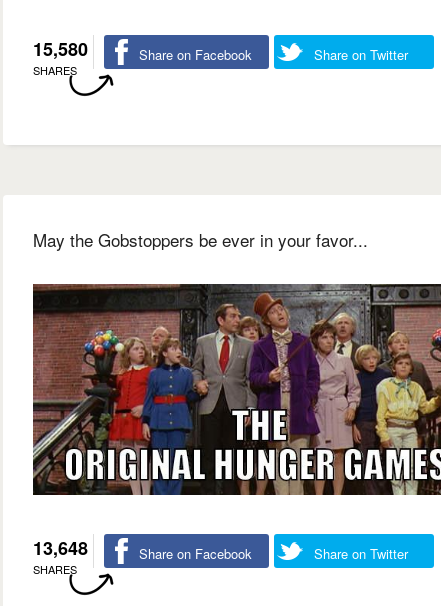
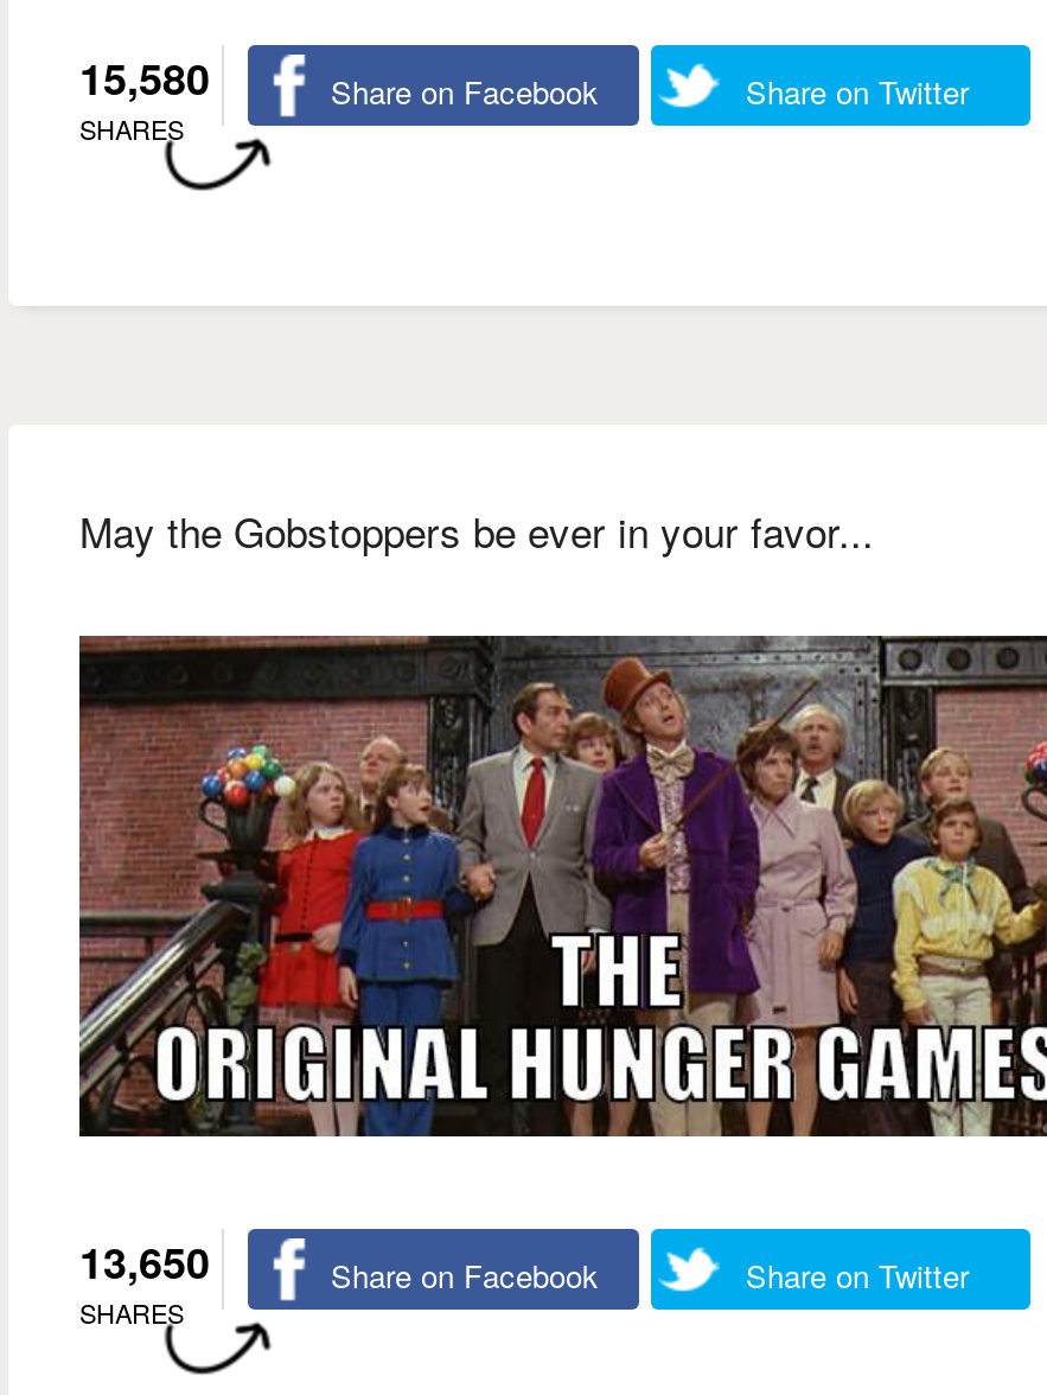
[33,535,88,561] 13,648 -> [79,1231,210,1293] 13,650

